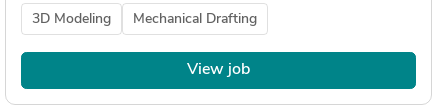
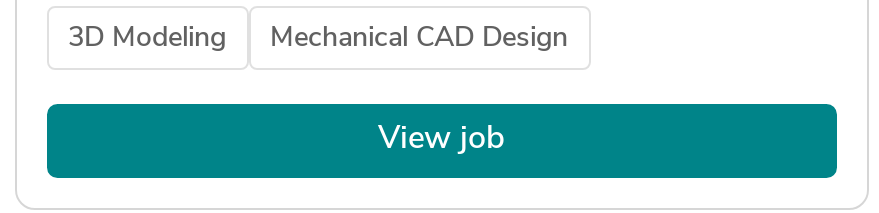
[132,12,256,27] Mechanical Drafting -> [270,23,568,53] Mechanical CAD Design

